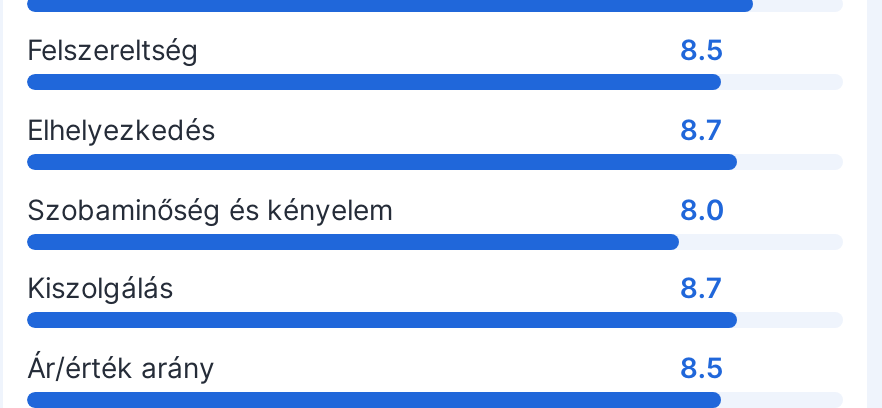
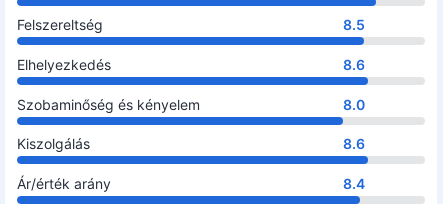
[680,112,722,146] 8.7 -> [343,56,365,73] 8.6
[680,271,722,305] 8.7 -> [343,135,365,152] 8.6
[680,350,724,384] 8.5 -> [343,175,365,192] 8.4

